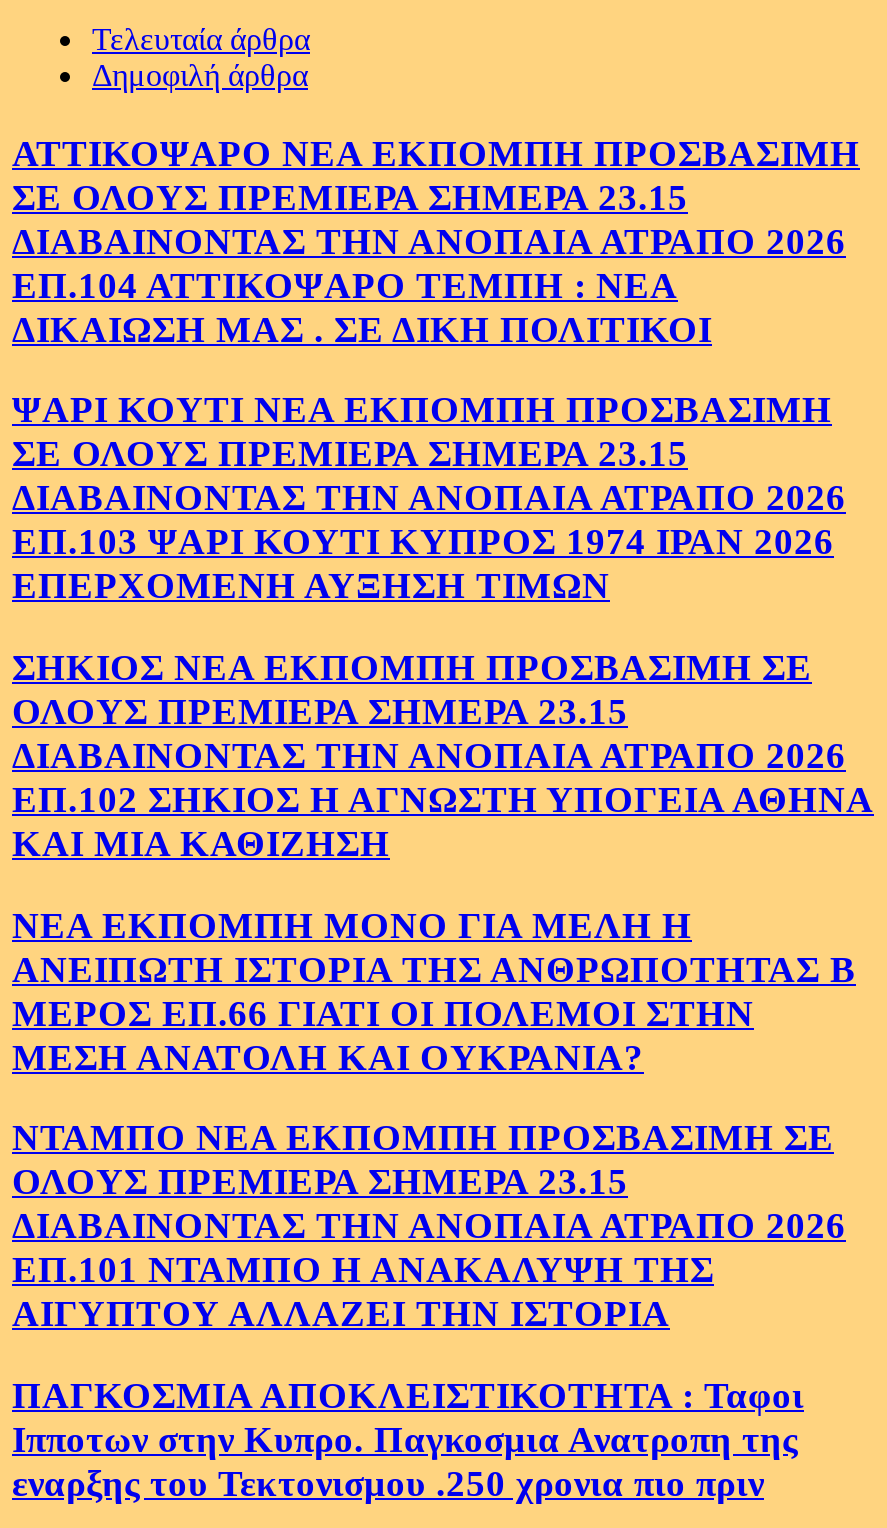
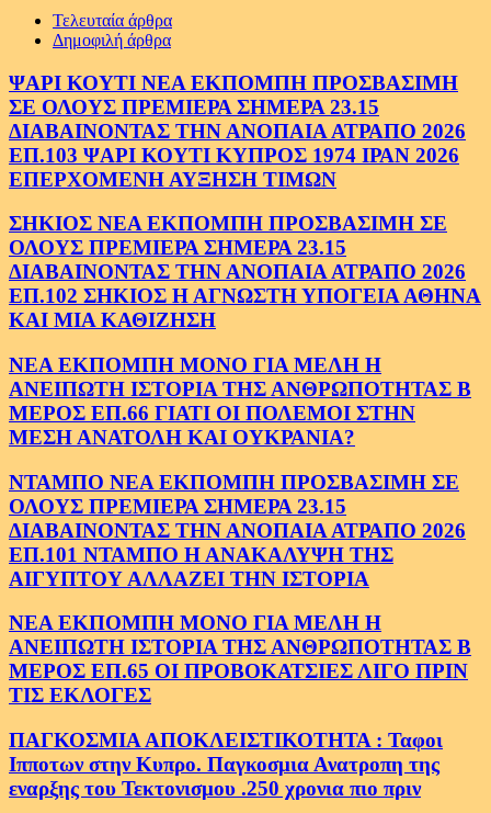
[12,131,860,349] ΑΤΤΙΚΟΨΑΡΟ ΝΕΑ ΕΚΠΟΜΠΗ ΠΡΟΣΒΑΣΙΜΗ | ΣΕ ΟΛΟΥΣ ΠΡΕΜΙΕΡΑ ΣΗΜΕΡΑ 23.15 | ΔΙΑΒΑΙΝΟΝΤΑΣ ΤΗΝ ΑΝΟΠΑΙΑ ΑΤΡΑΠΟ 2026 | ΕΠ.104 ΑΤΤΙΚΟΨΑΡΟ ΤΕΜΠΗ : ΝΕΑ | ΔΙΚΑΙΩΣΗ ΜΑΣ . ΣΕ ΔΙΚΗ ΠΟΛΙΤΙΚΟΙ -> none
moved [12,389,874,1335] -> [9,71,481,590]: ΨΑΡΙ ΚΟΥΤΙ ΝΕΑ ΕΚΠΟΜΠΗ ΠΡΟΣΒΑΣΙΜΗ | ΣΕ ΟΛΟΥΣ ΠΡΕΜΙΕΡΑ ΣΗΜΕΡΑ 23.15 | ΔΙΑΒΑΙΝΟΝΤΑΣ ΤΗΝ ΑΝΟΠΑΙΑ ΑΤΡΑΠΟ 2026 | ... | ΕΠ.101 ΝΤΑΜΠΟ Η ΑΝΑΚΑΛΥΨΗ ΤΗΣ | ΑΙΓΥΠΤΟΥ ΑΛΛΑΖΕΙ ΤΗΝ ΙΣΤΟΡΙΑ
none -> [9,612,471,707] ΝΕΑ ΕΚΠΟΜΠΗ ΜΟΝΟ ΓΙΑ ΜΕΛΗ Η | ΑΝΕΙΠΩΤΗ ΙΣΤΟΡΙΑ ΤΗΣ ΑΝΘΡΩΠΟΤΗΤΑΣ Β | ΜΕΡΟΣ ΕΠ.65 ΟΙ ΠΡΟΒΟΚΑΤΣΙΕΣ ΛΙΓΟ ΠΡΙΝ | ΤΙΣ ΕΚΛΟΓΕΣ

